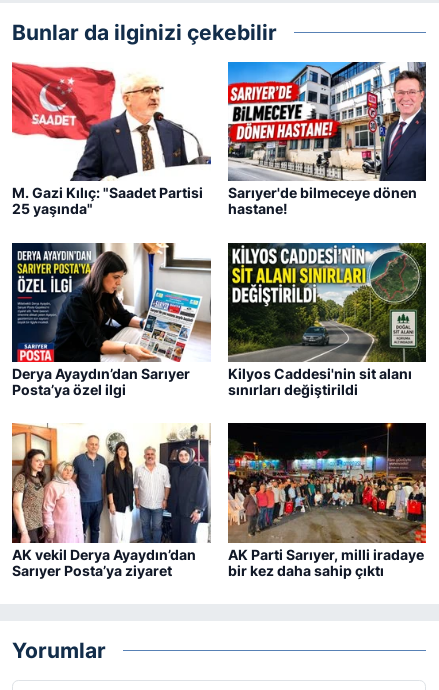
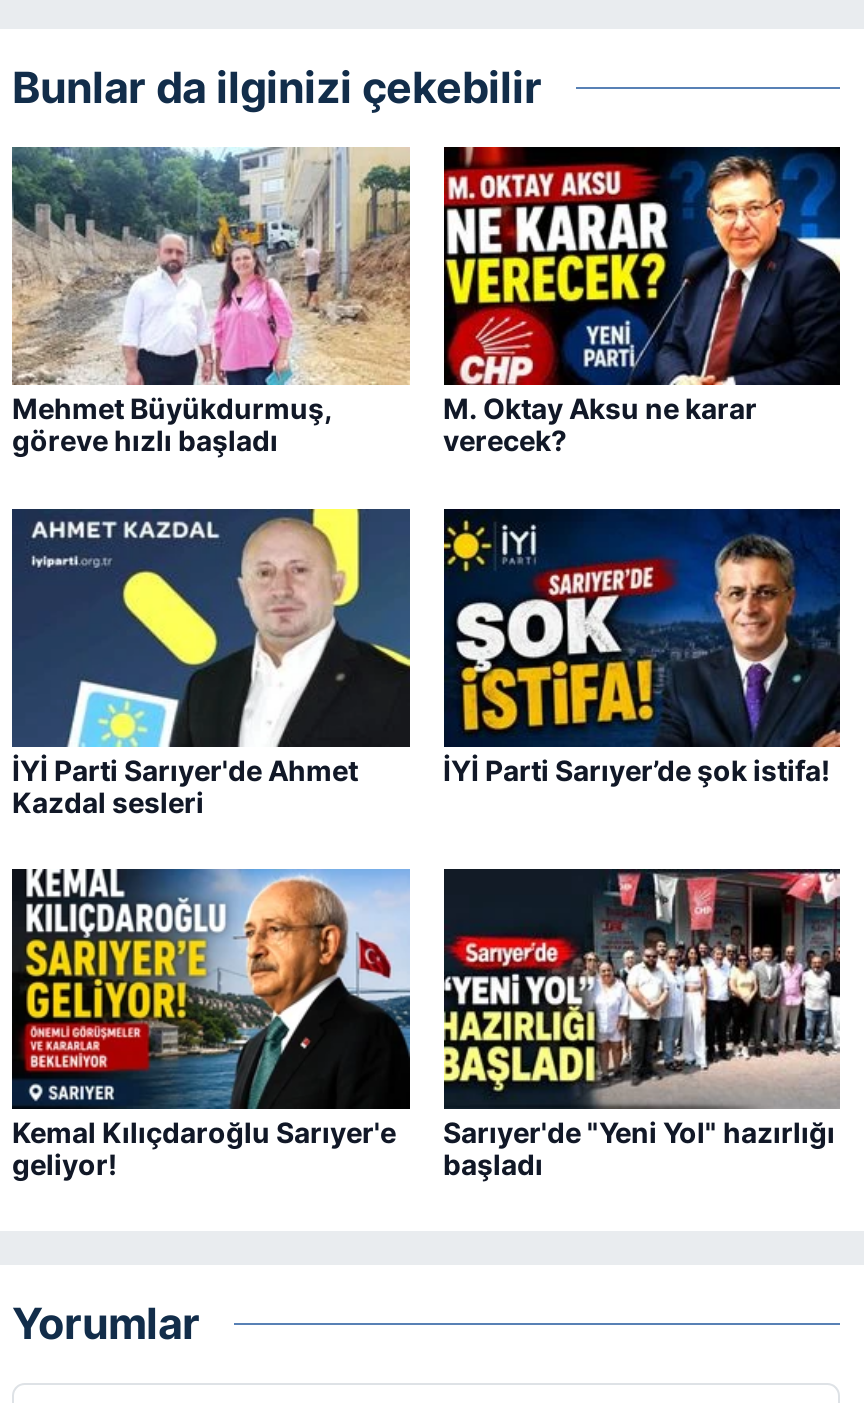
[11,62,212,217] [image] | M. Gazi Kılıç: "Saadet Partisi | 25 yaşında" -> [10,145,412,457] [image] | Mehmet Büyükdurmuş, | göreve hızlı başladı
[227,61,427,217] [image] | Sarıyer'de bilmeceye dönen | hastane! -> [442,145,842,457] [image] | M. Oktay Aksu ne karar | verecek?
[12,242,212,398] [image] | Derya Ayaydın’dan Sarıyer | Posta’ya özel ilgi -> [12,507,412,819] [image] | İYİ Parti Sarıyer'de Ahmet | Kazdal sesleri
[227,242,427,398] [image] | Kilyos Caddesi'nin sit alanı | sınırları değiştirildi -> [442,507,842,787] [image] | İYİ Parti Sarıyer’de şok istifa!
[11,422,211,579] [image] | AK vekil Derya Ayaydın’dan | Sarıyer Posta’ya ziyaret -> [10,867,412,1181] [image] | Kemal Kılıçdaroğlu Sarıyer'e | geliyor!
[227,422,427,579] [image] | AK Parti Sarıyer, milli iradaye | bir kez daha sahip çıktı -> [442,867,840,1181] [image] | Sarıyer'de "Yeni Yol" hazırlığı | başladı

